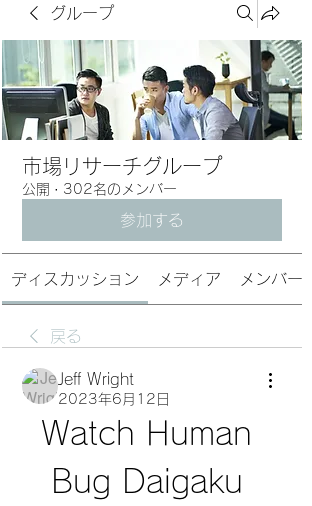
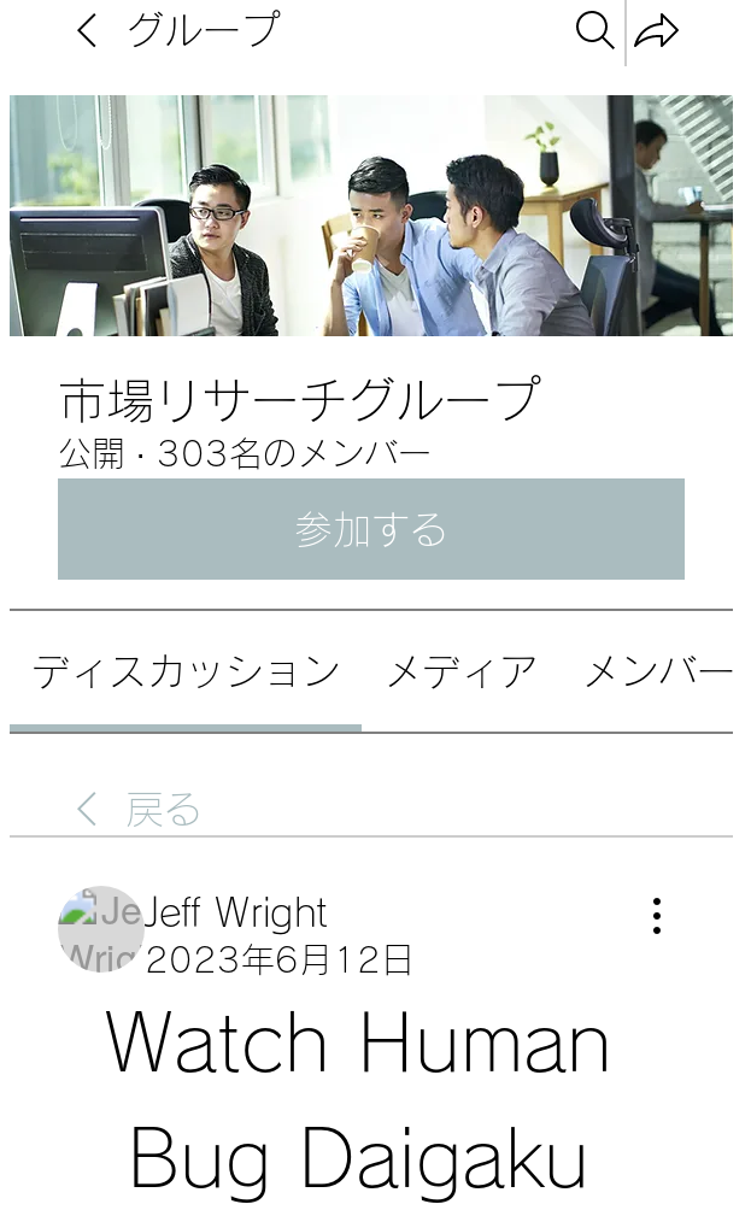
[22,182,177,196] 公開 · 302名のメンバー -> [58,437,432,471] 公開 · 303名のメンバー

